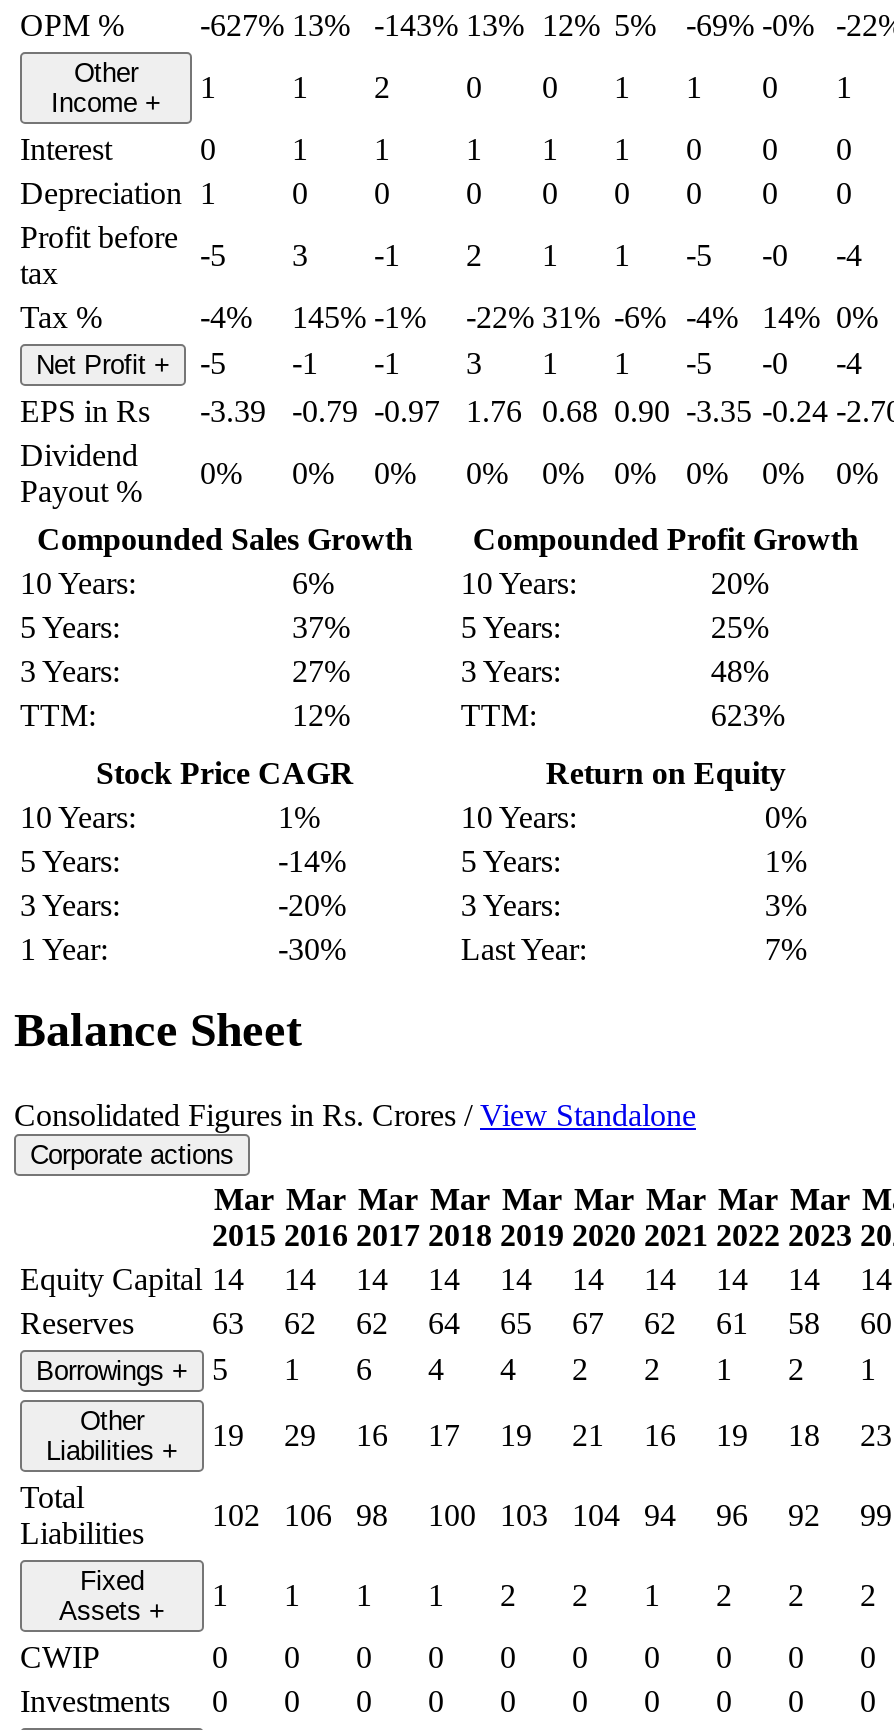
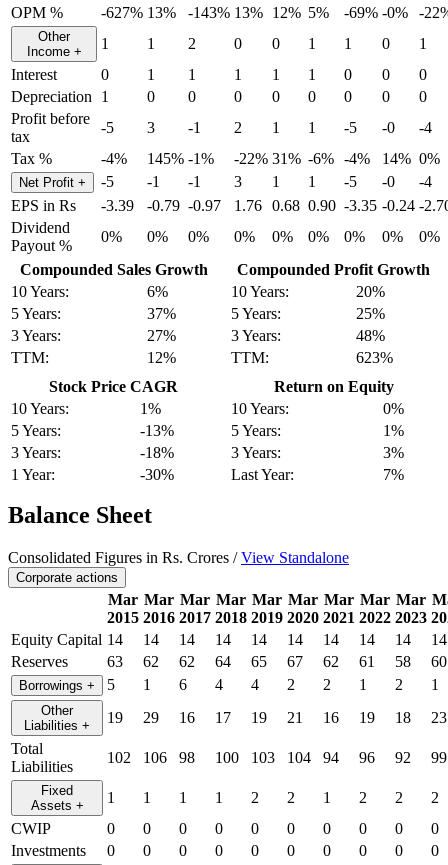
[278,843,346,877] -14% -> [140,422,174,439] -13%
[278,887,346,921] -20% -> [140,444,174,461] -18%

